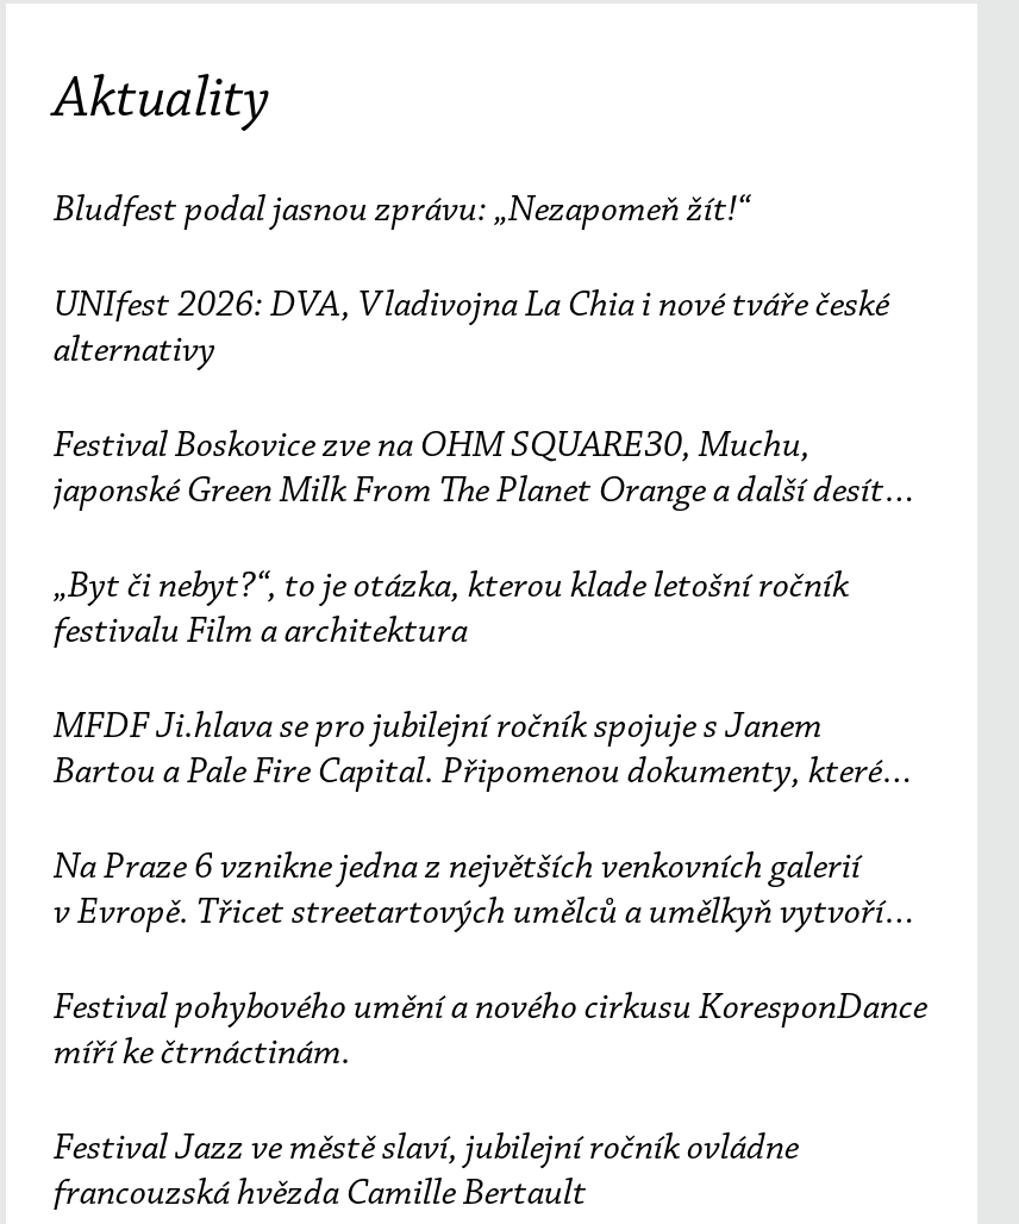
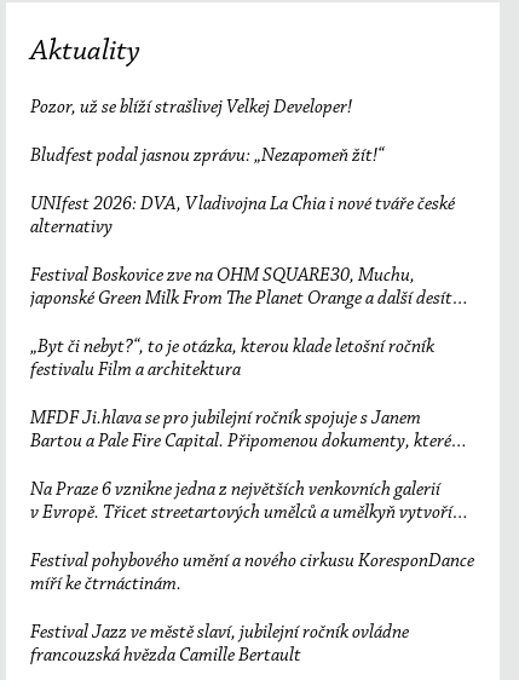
none -> [30,98,352,117] Pozor, už se blíží strašlivej Velkej Developer!

